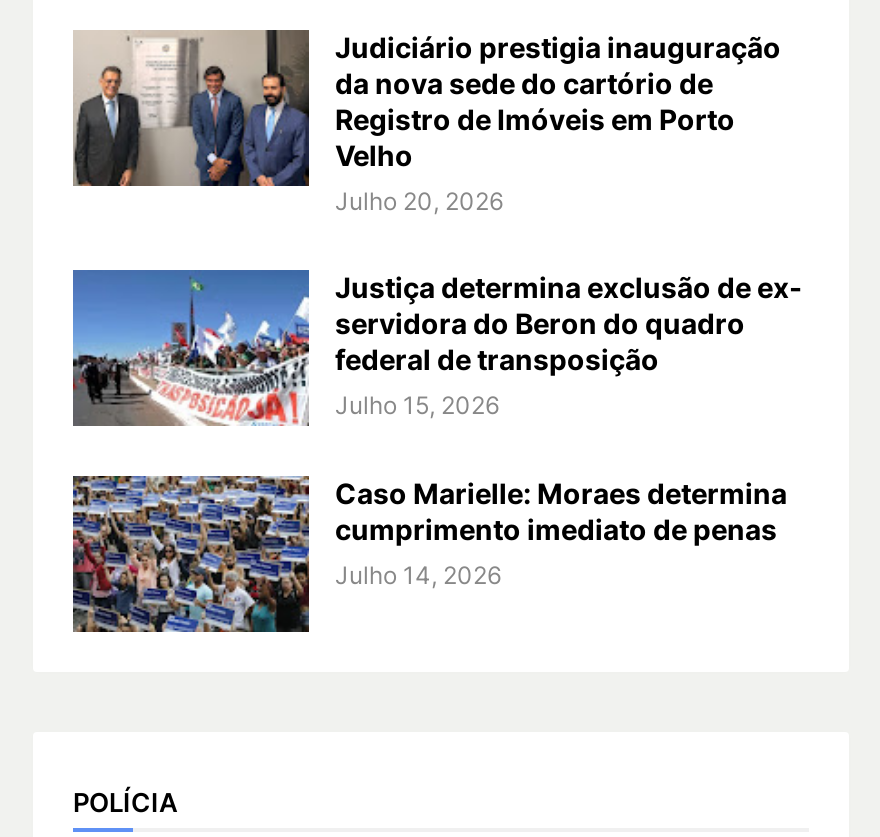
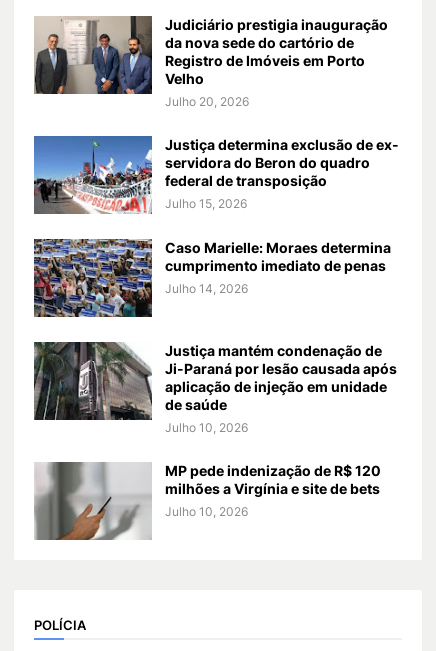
none -> [33,341,397,519] [image] | Justiça mantém condenação de | Ji-Paraná por lesão causada após | aplicação de injeção em unidade | de saúde | Julho 10, 2026 | MP pede indenização de R$ 120 | milhões a Virgínia e site de bets | Julho 10, 2026
none -> [34,461,151,541] [image]

